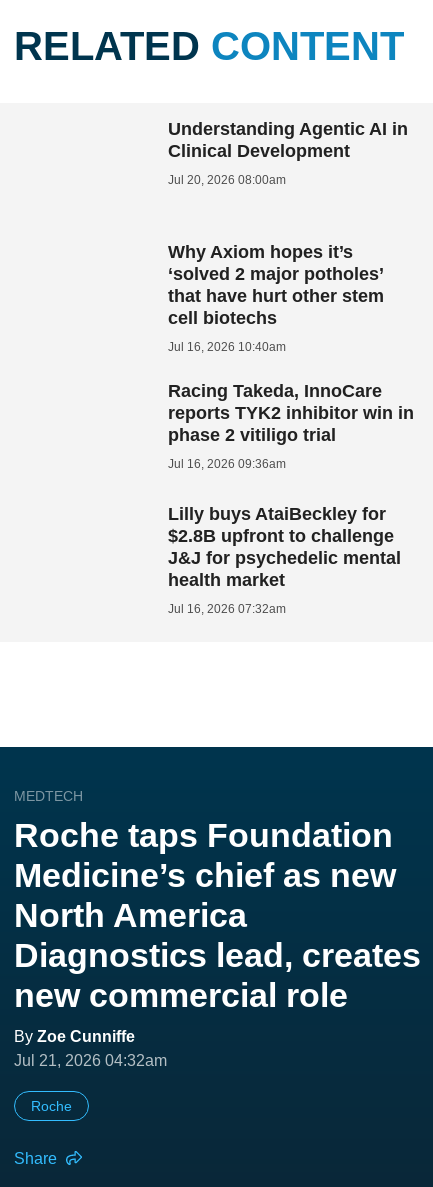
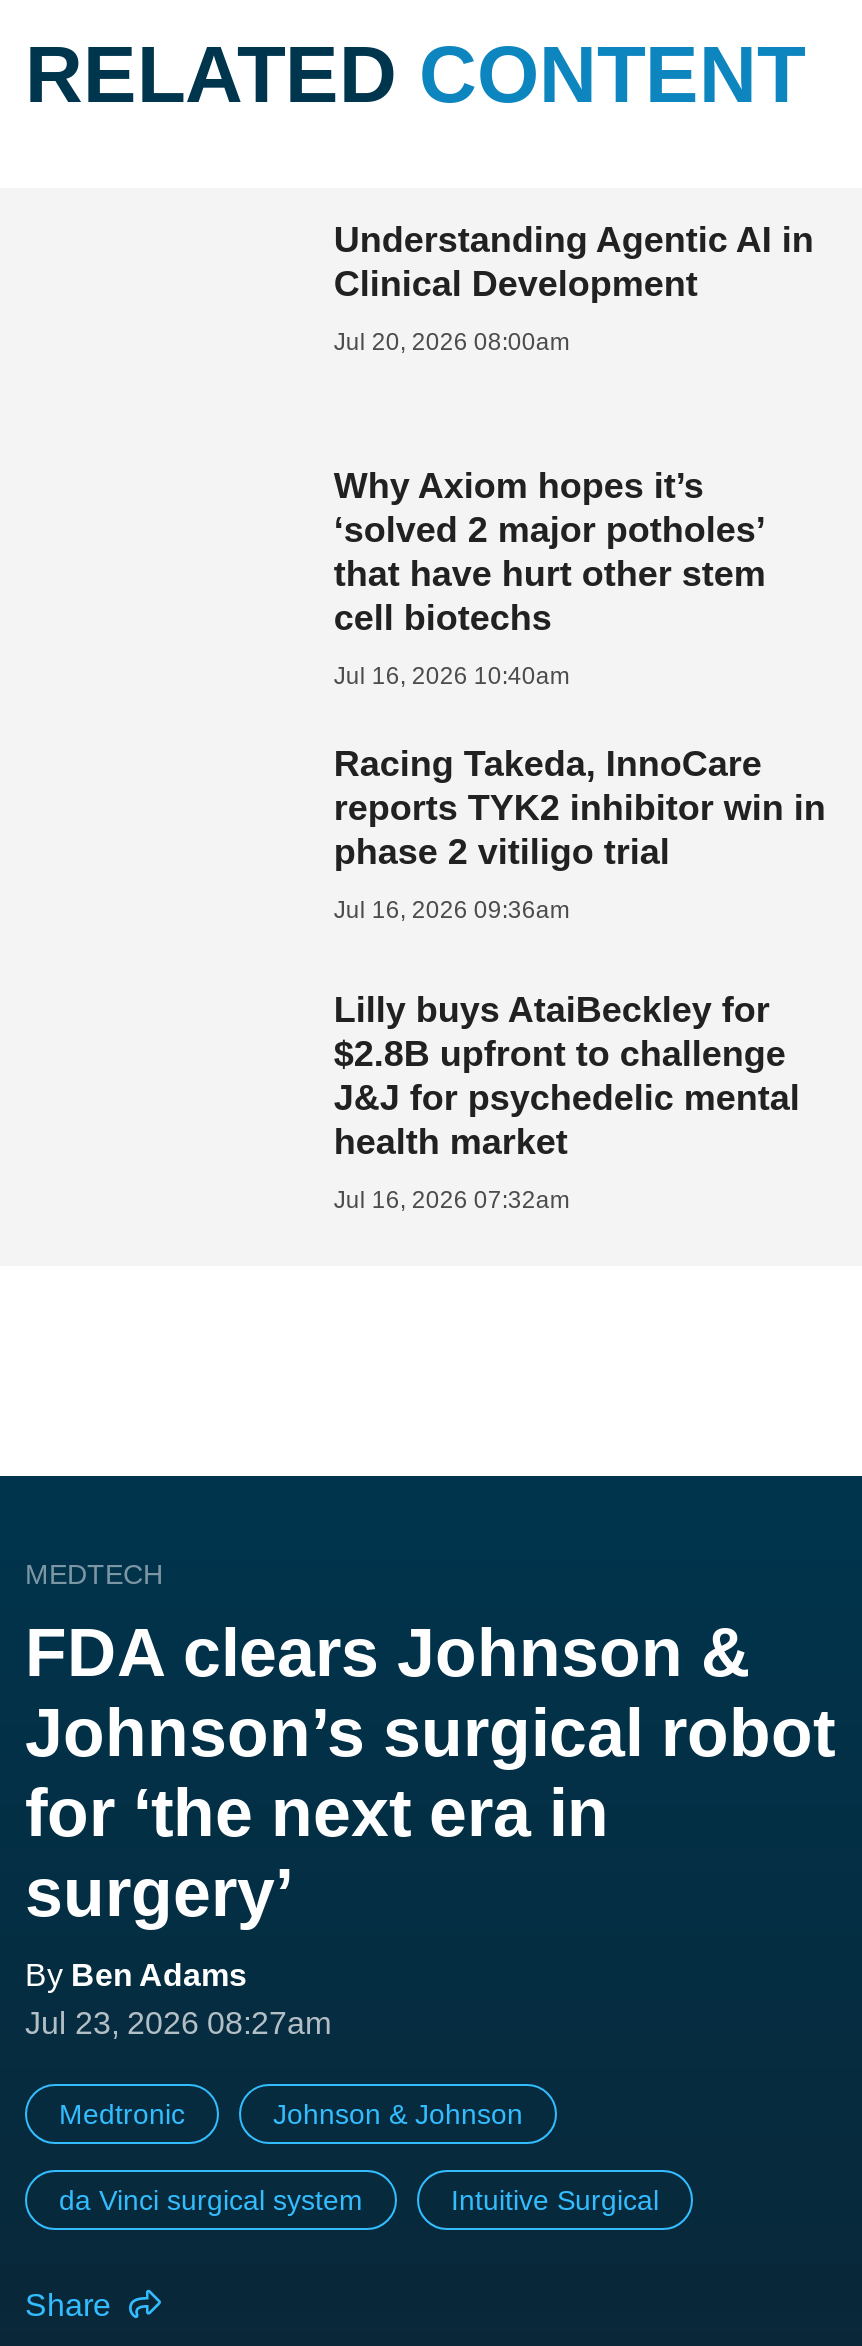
[14,816,421,1114] Roche taps Foundation | Medicine’s chief as new | North America | Diagnostics lead, creates | new commercial role | By Zoe Cunniffe | Jul 21, 2026 04:32am | Roche -> [25,1614,835,2216] FDA clears Johnson & | Johnson’s surgical robot | for ‘the next era in | surgery’ | By Ben Adams | Jul 23, 2026 08:27am | Medtronic | Johnson & Johnson | da Vinci surgical system | Intuitive Surgical

